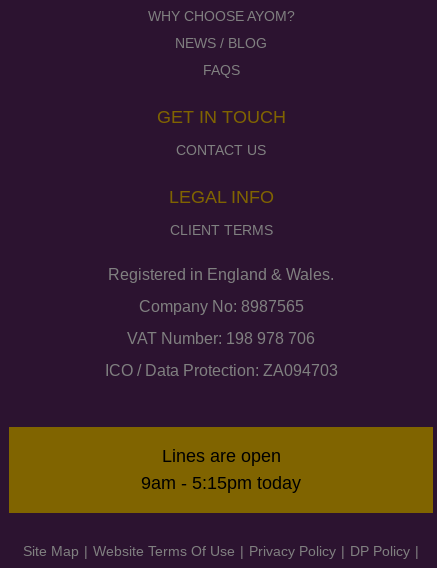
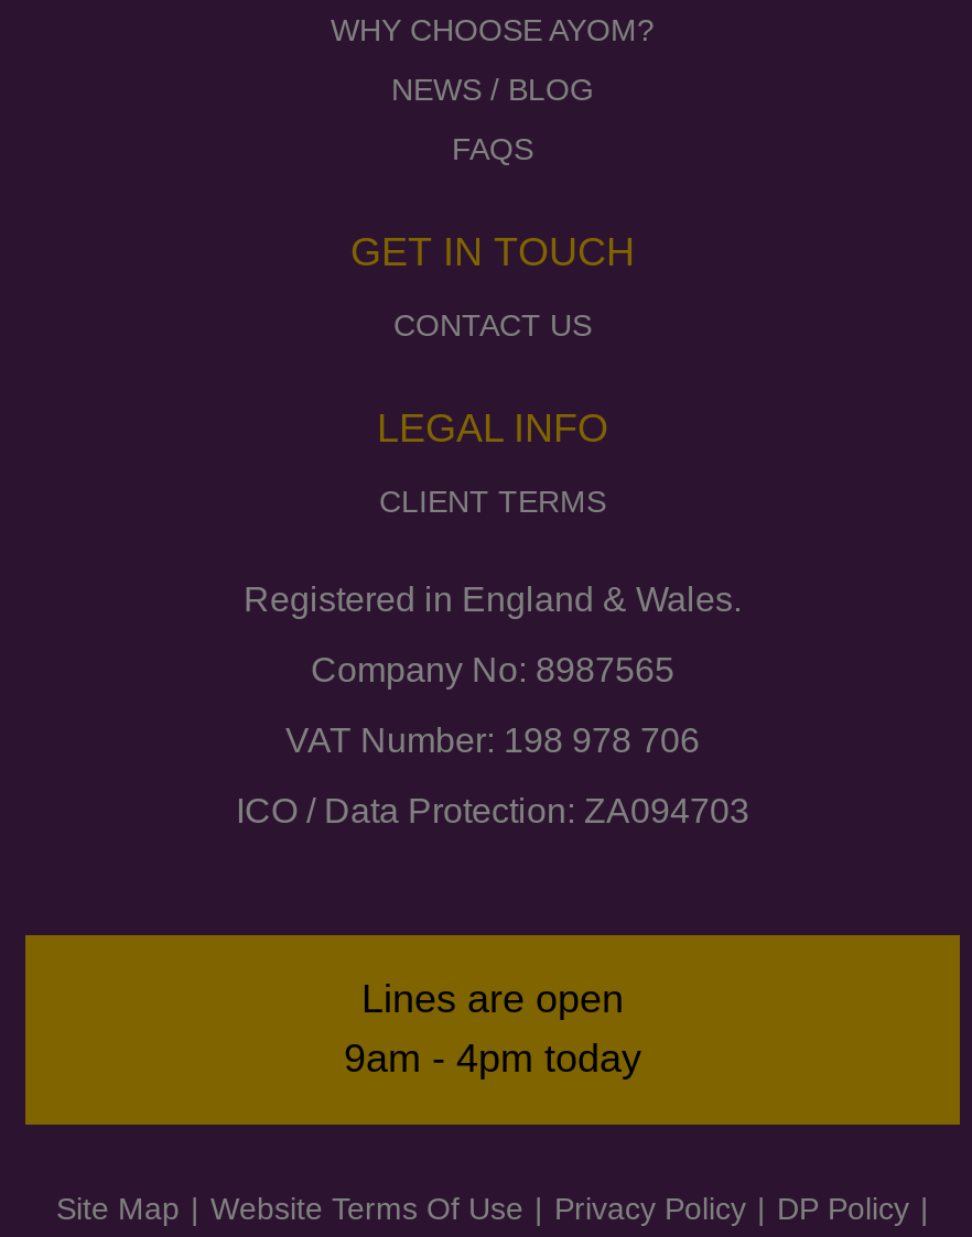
[141,473,301,493] 9am - 5:15pm today -> [344,1037,641,1081] 9am - 4pm today

